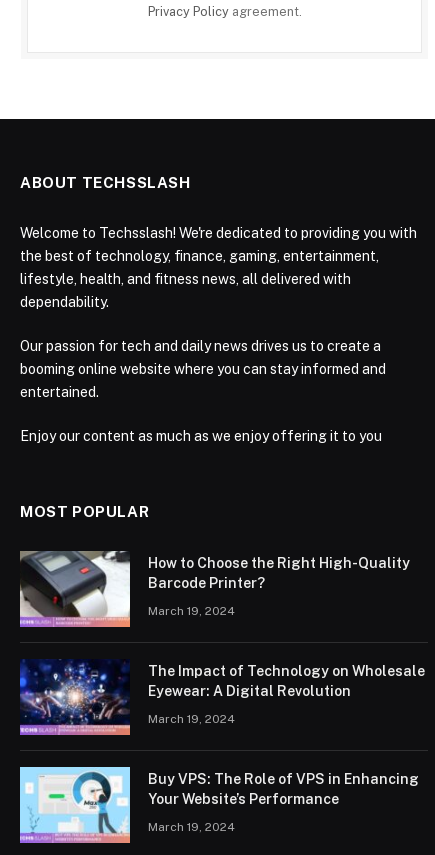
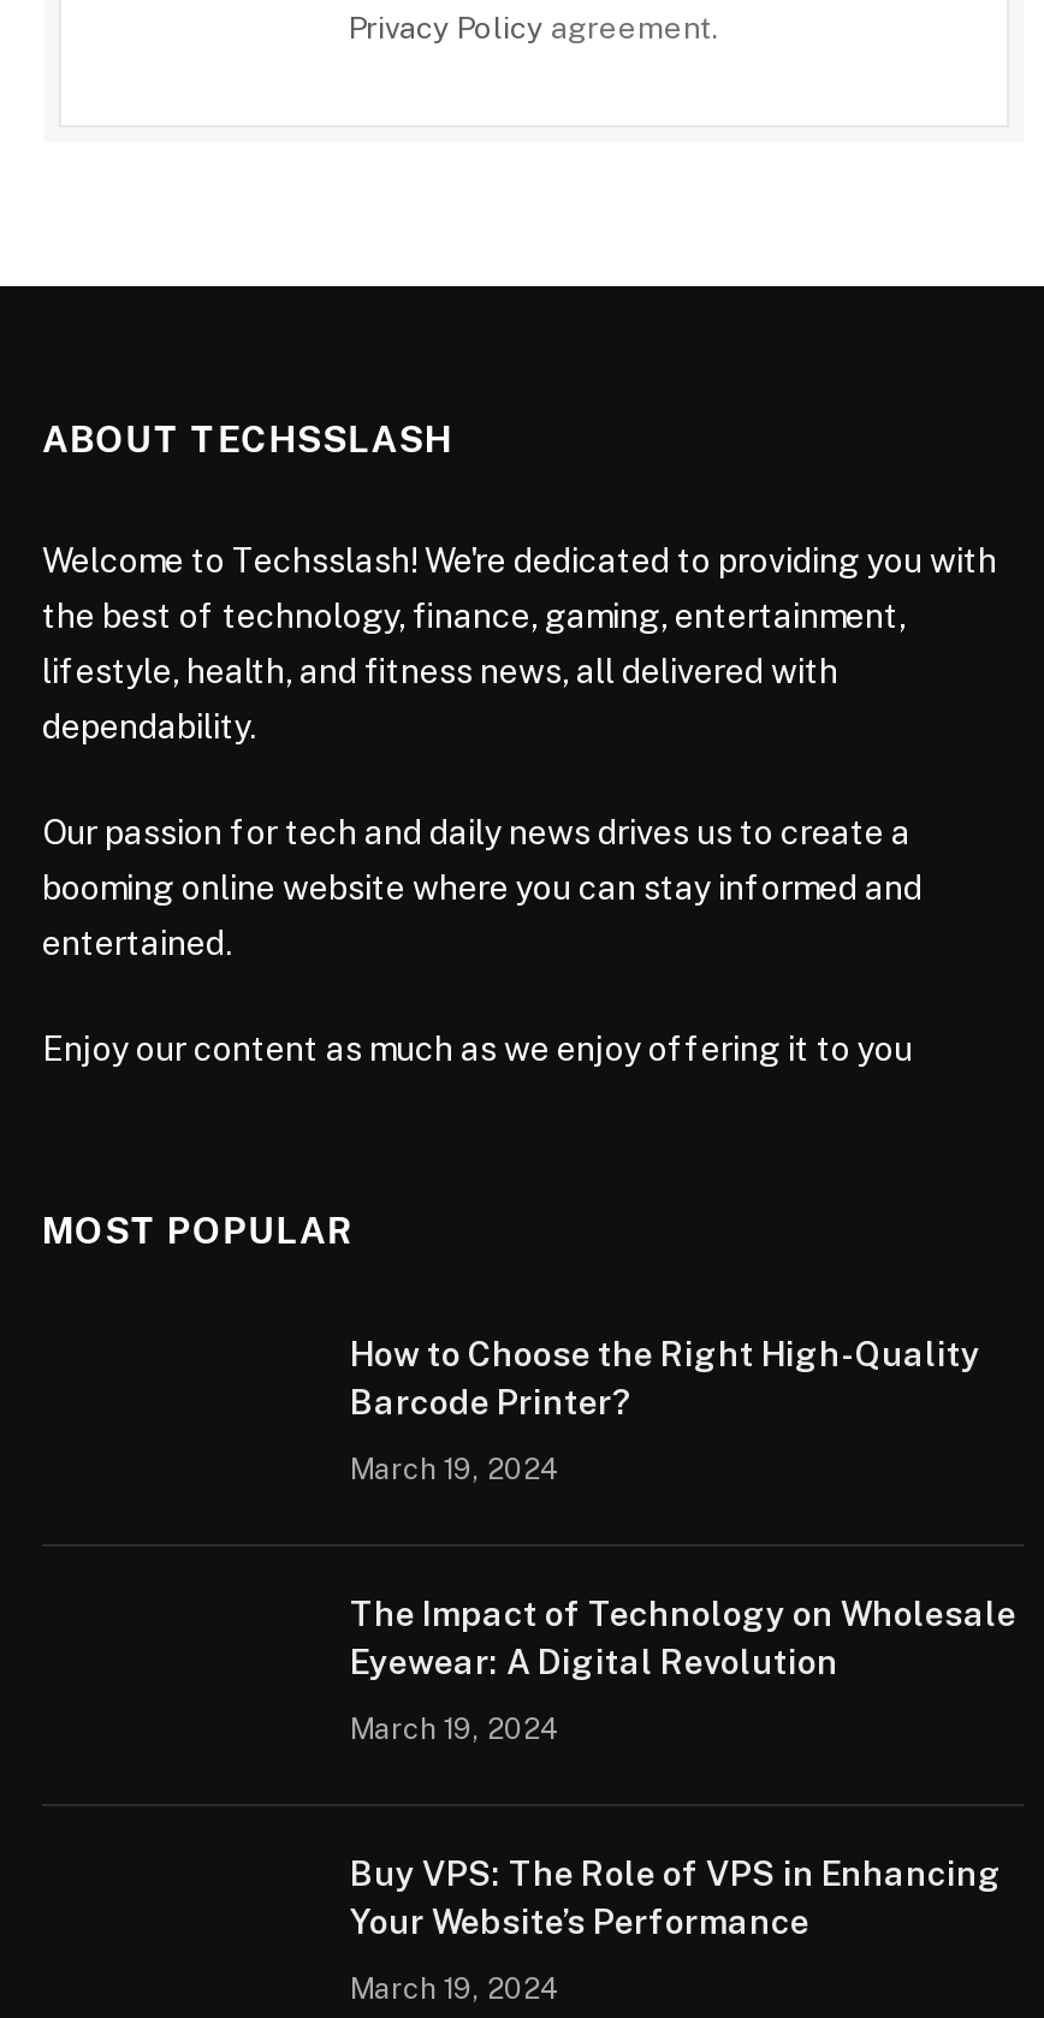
[19,550,131,628] [image] -> none
[19,659,131,736] [image] -> none
[19,766,131,844] [image] -> none

